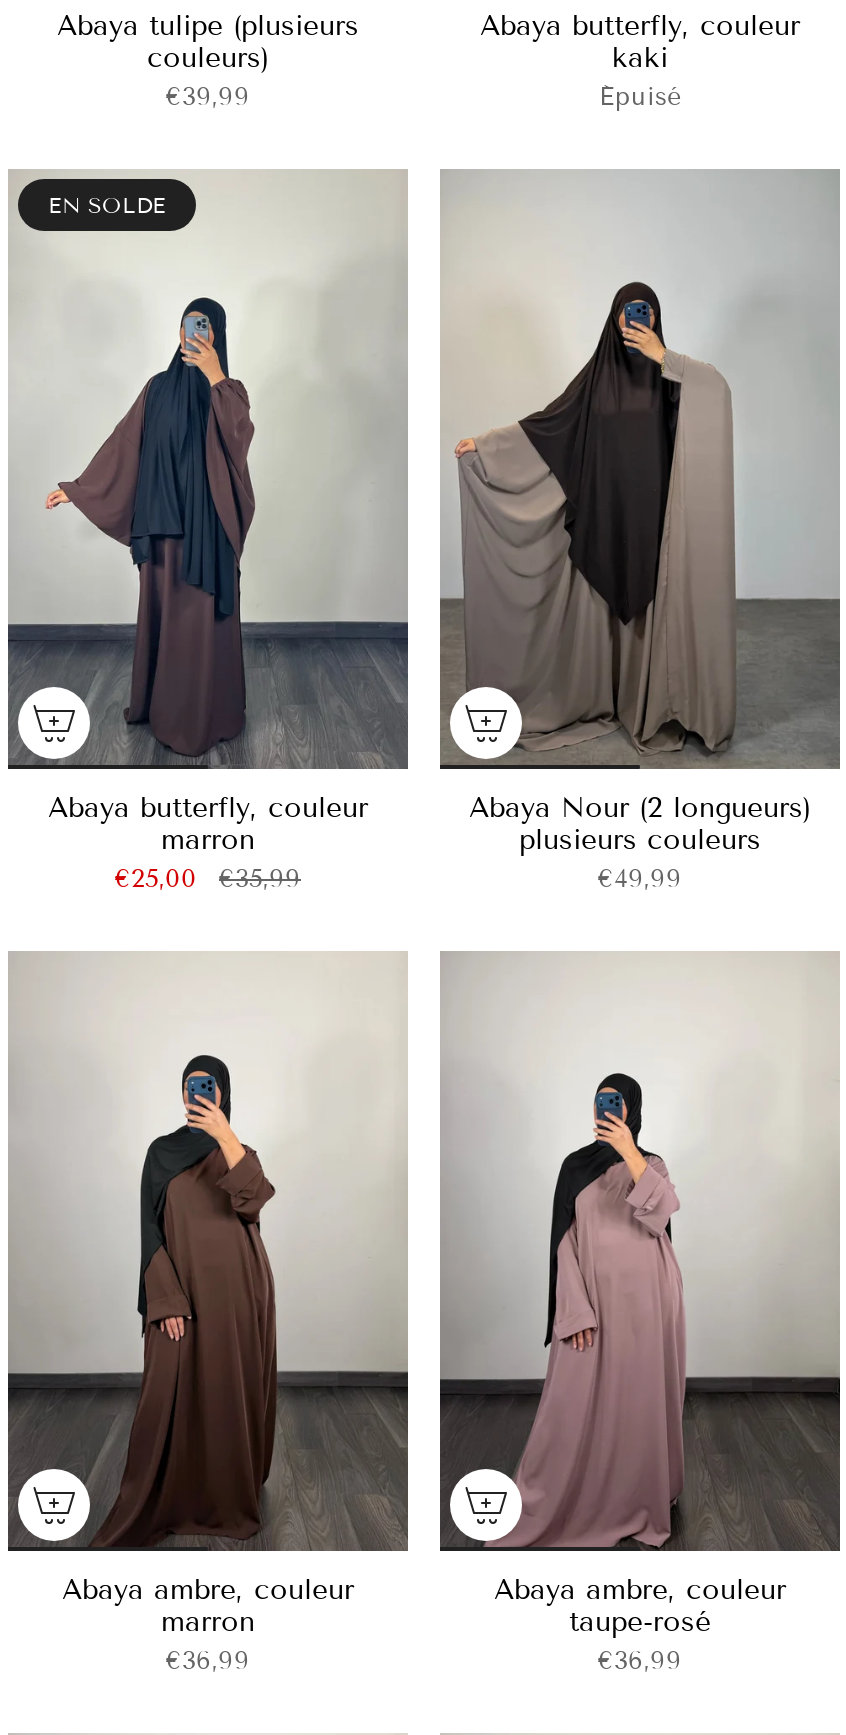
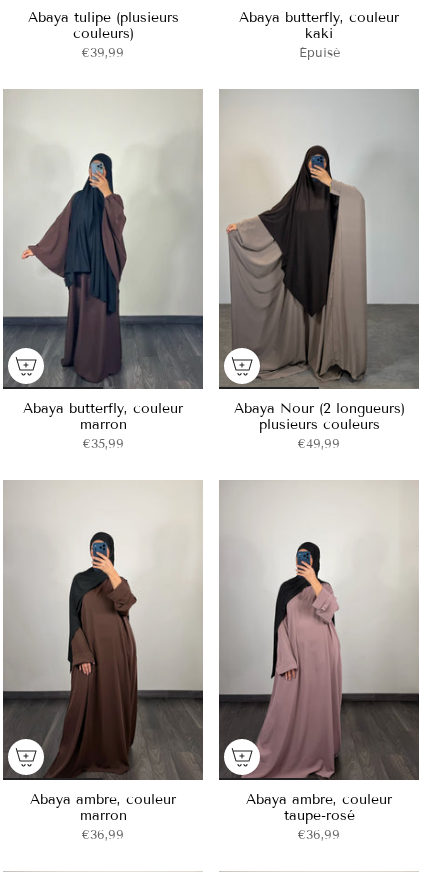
[48,191,166,219] EN SOLDE -> none
[115,863,301,895] €25,00 €35,99 -> [82,436,123,452] €35,99

